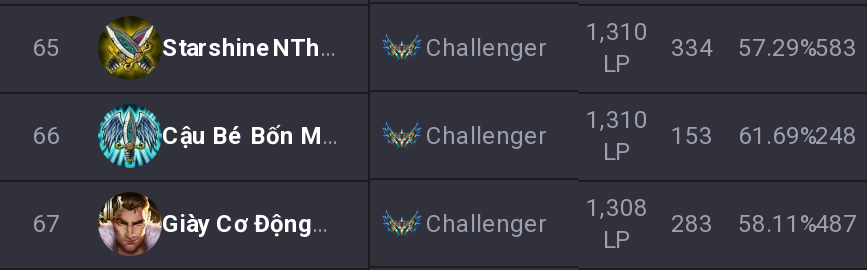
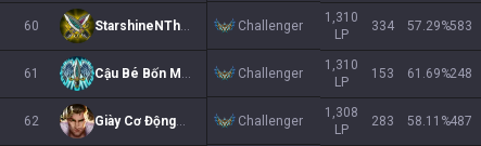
[32,34,60,62] 65 -> [24,18,39,34] 60
[32,122,60,150] 66 -> [24,66,39,81] 61
[32,210,60,238] 67 -> [24,114,39,129] 62

